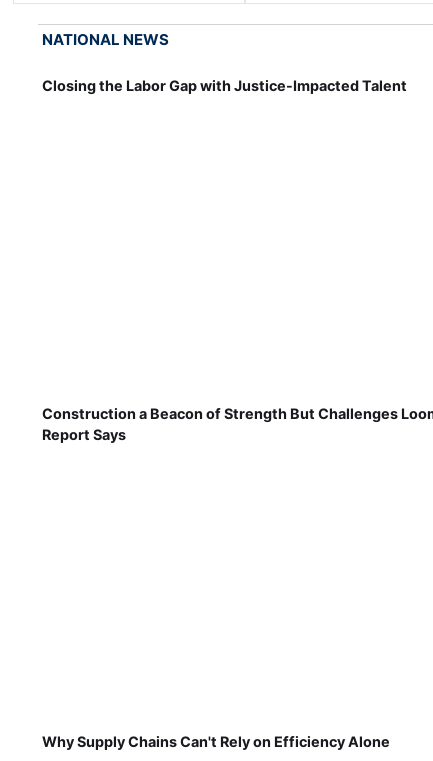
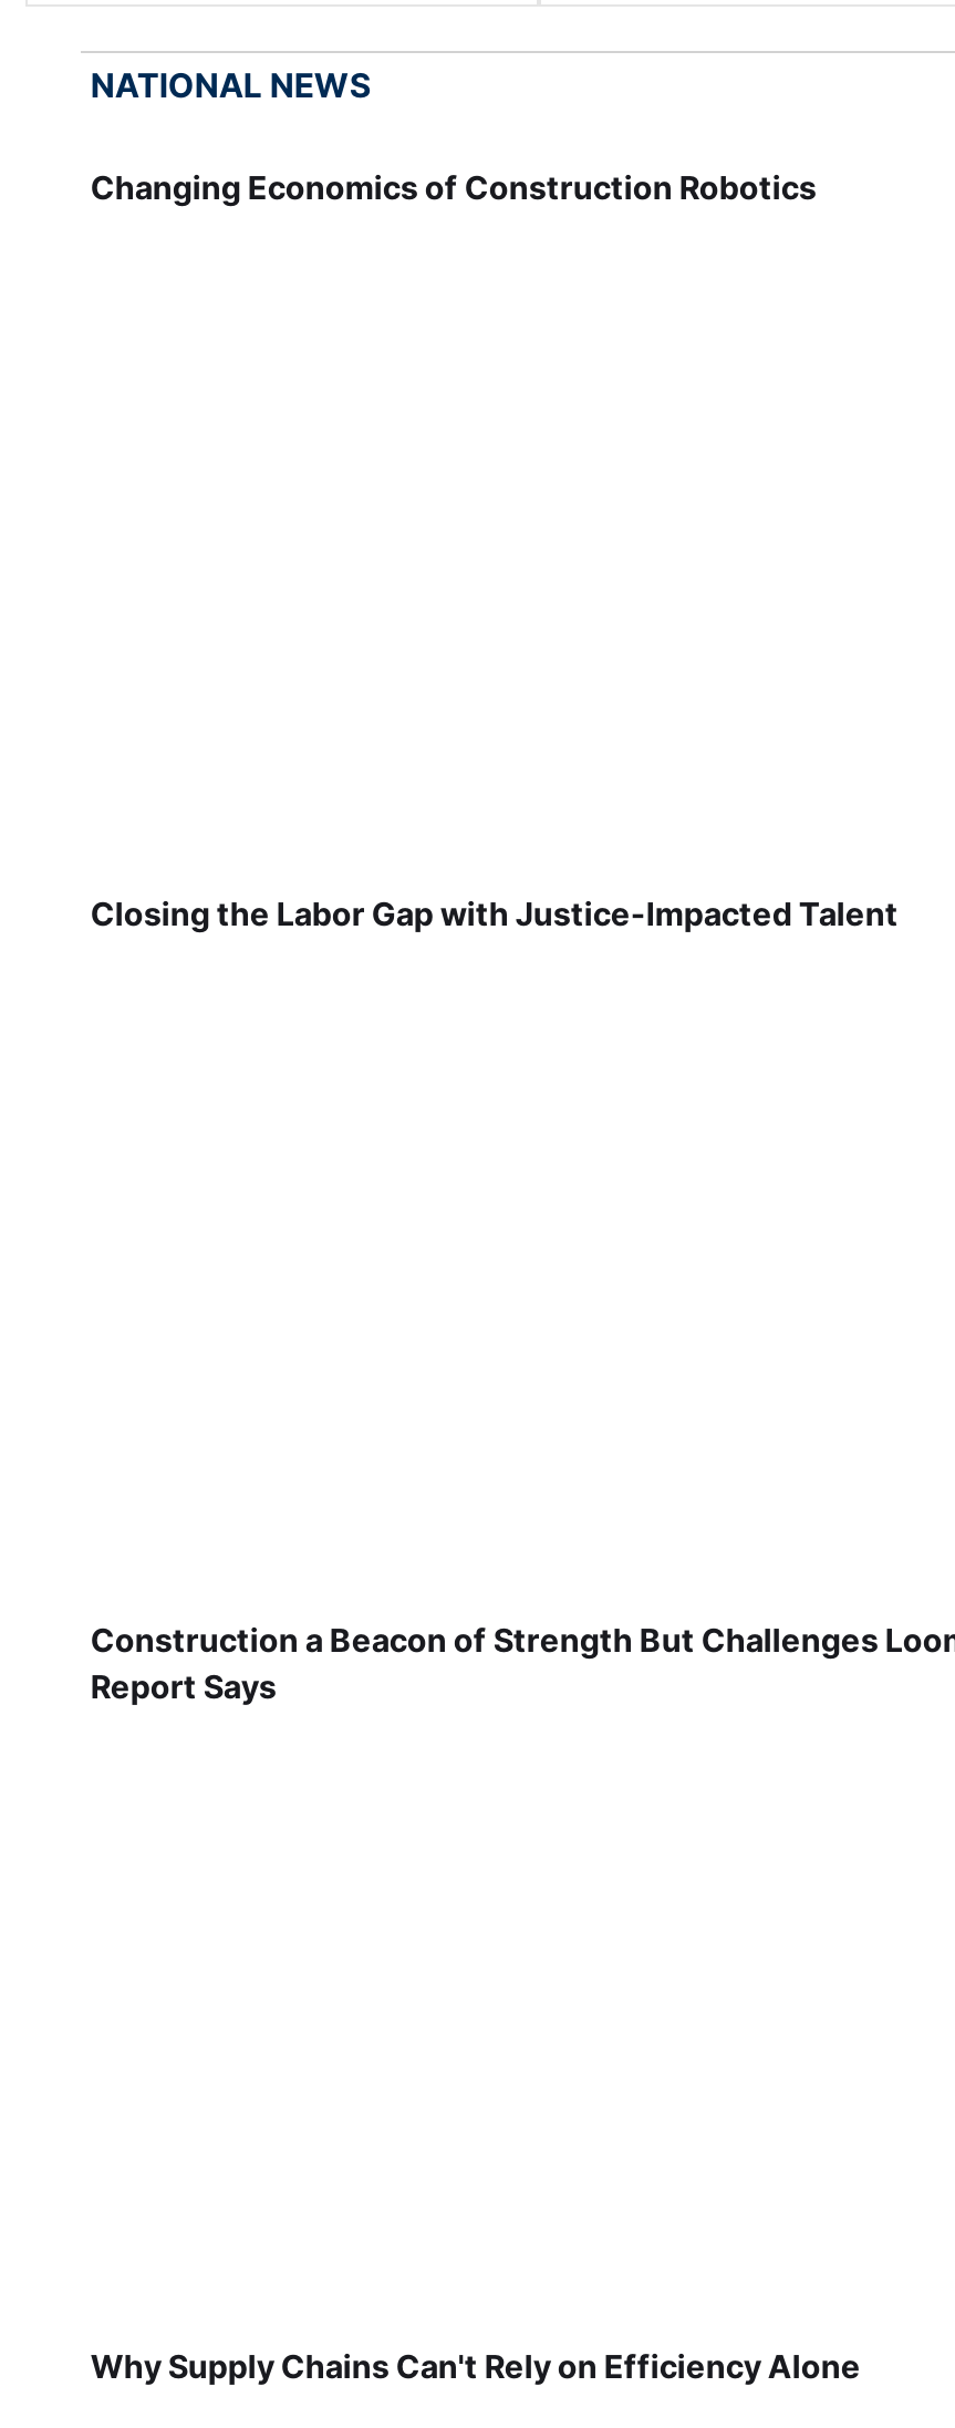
none -> [91,167,816,205] Changing Economics of Construction Robotics

